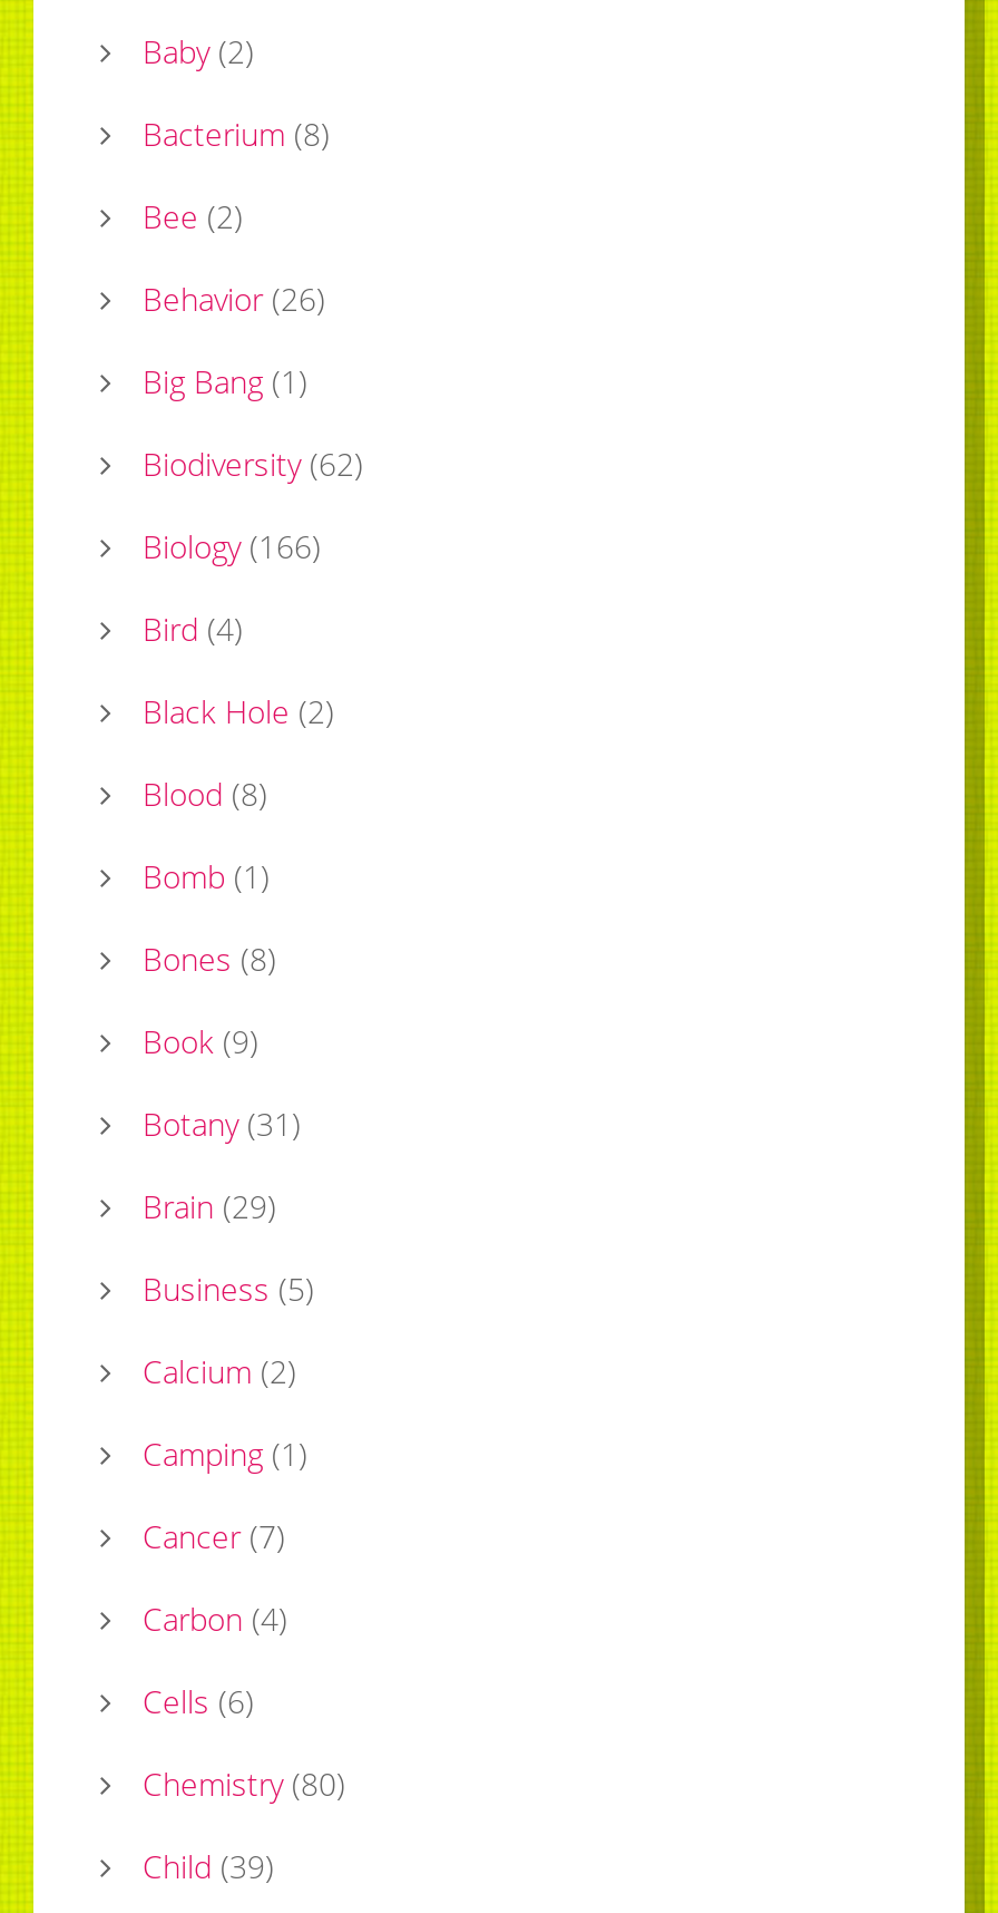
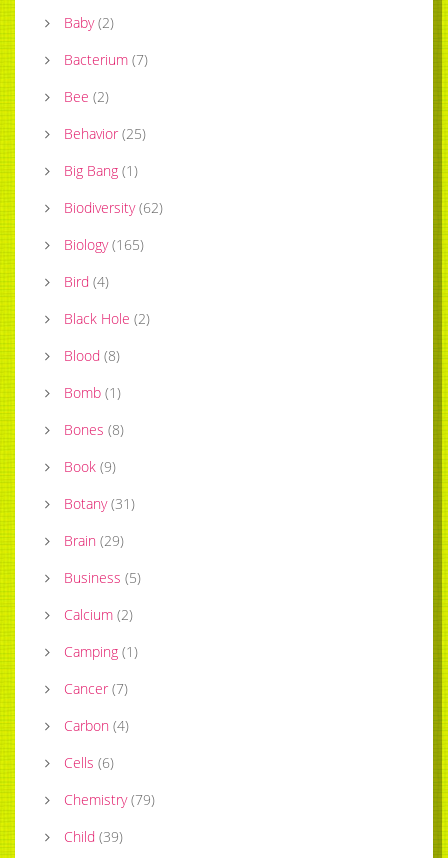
[143,112,330,155] Bacterium (8) -> [64,50,148,69] Bacterium (7)
[143,277,325,320] Behavior (26) -> [64,124,146,143] Behavior (25)
[143,525,321,567] Biology (166) -> [64,235,144,254] Biology (165)
[143,1762,345,1804] Chemistry (80) -> [64,790,155,809] Chemistry (79)

